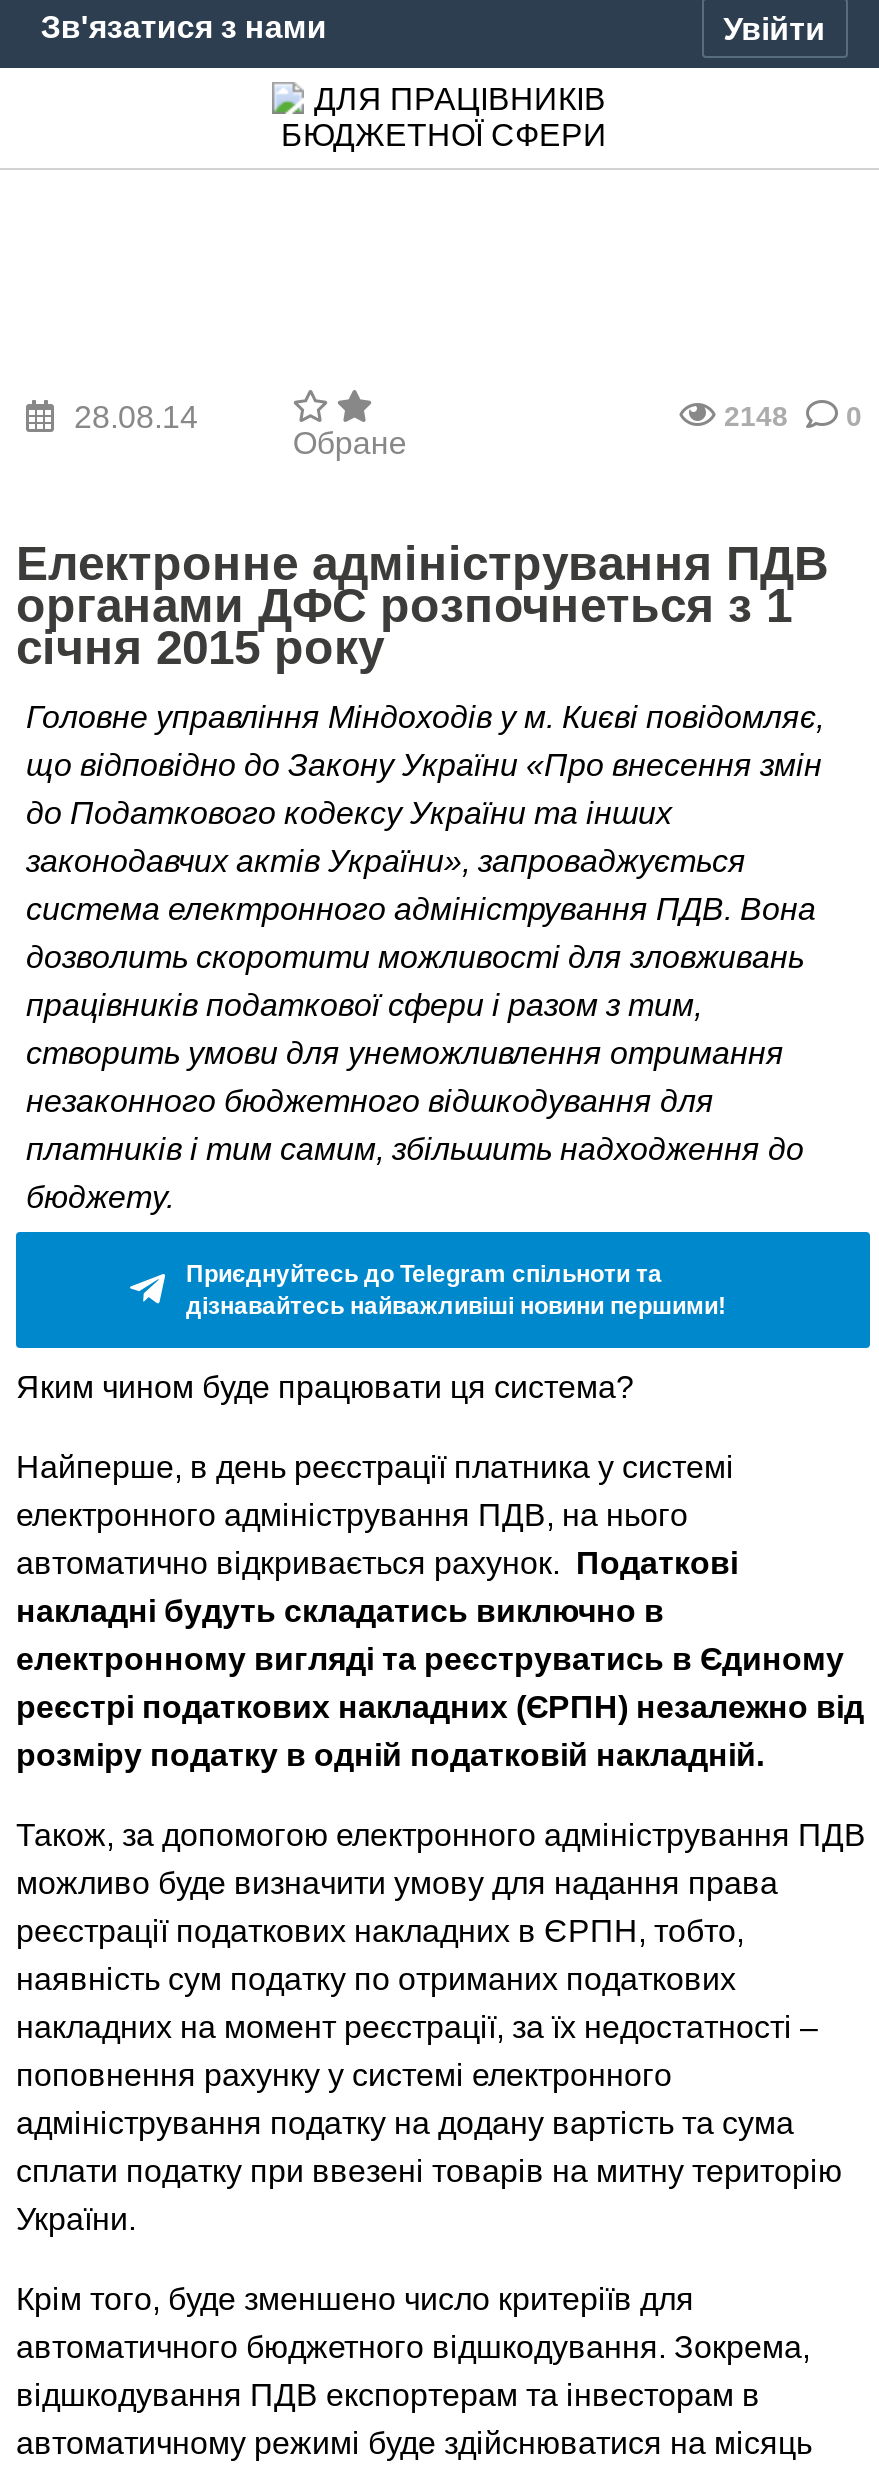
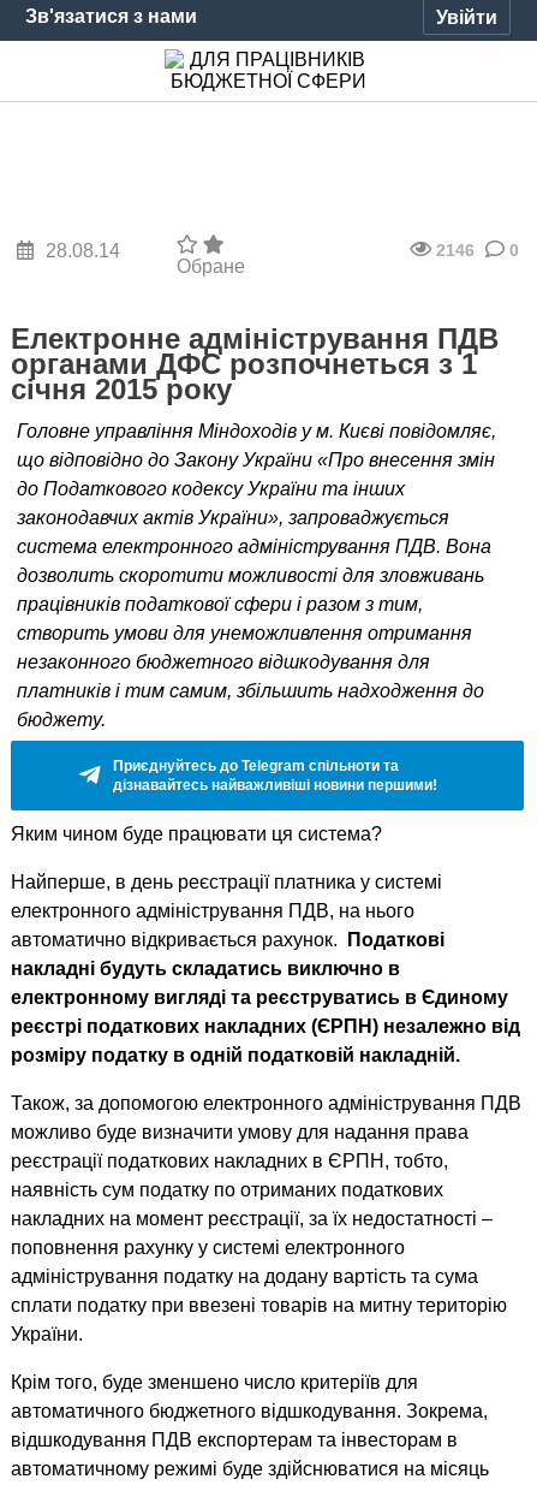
[724,400,862,432] 2148 0 -> [436,240,519,260] 2146 0

